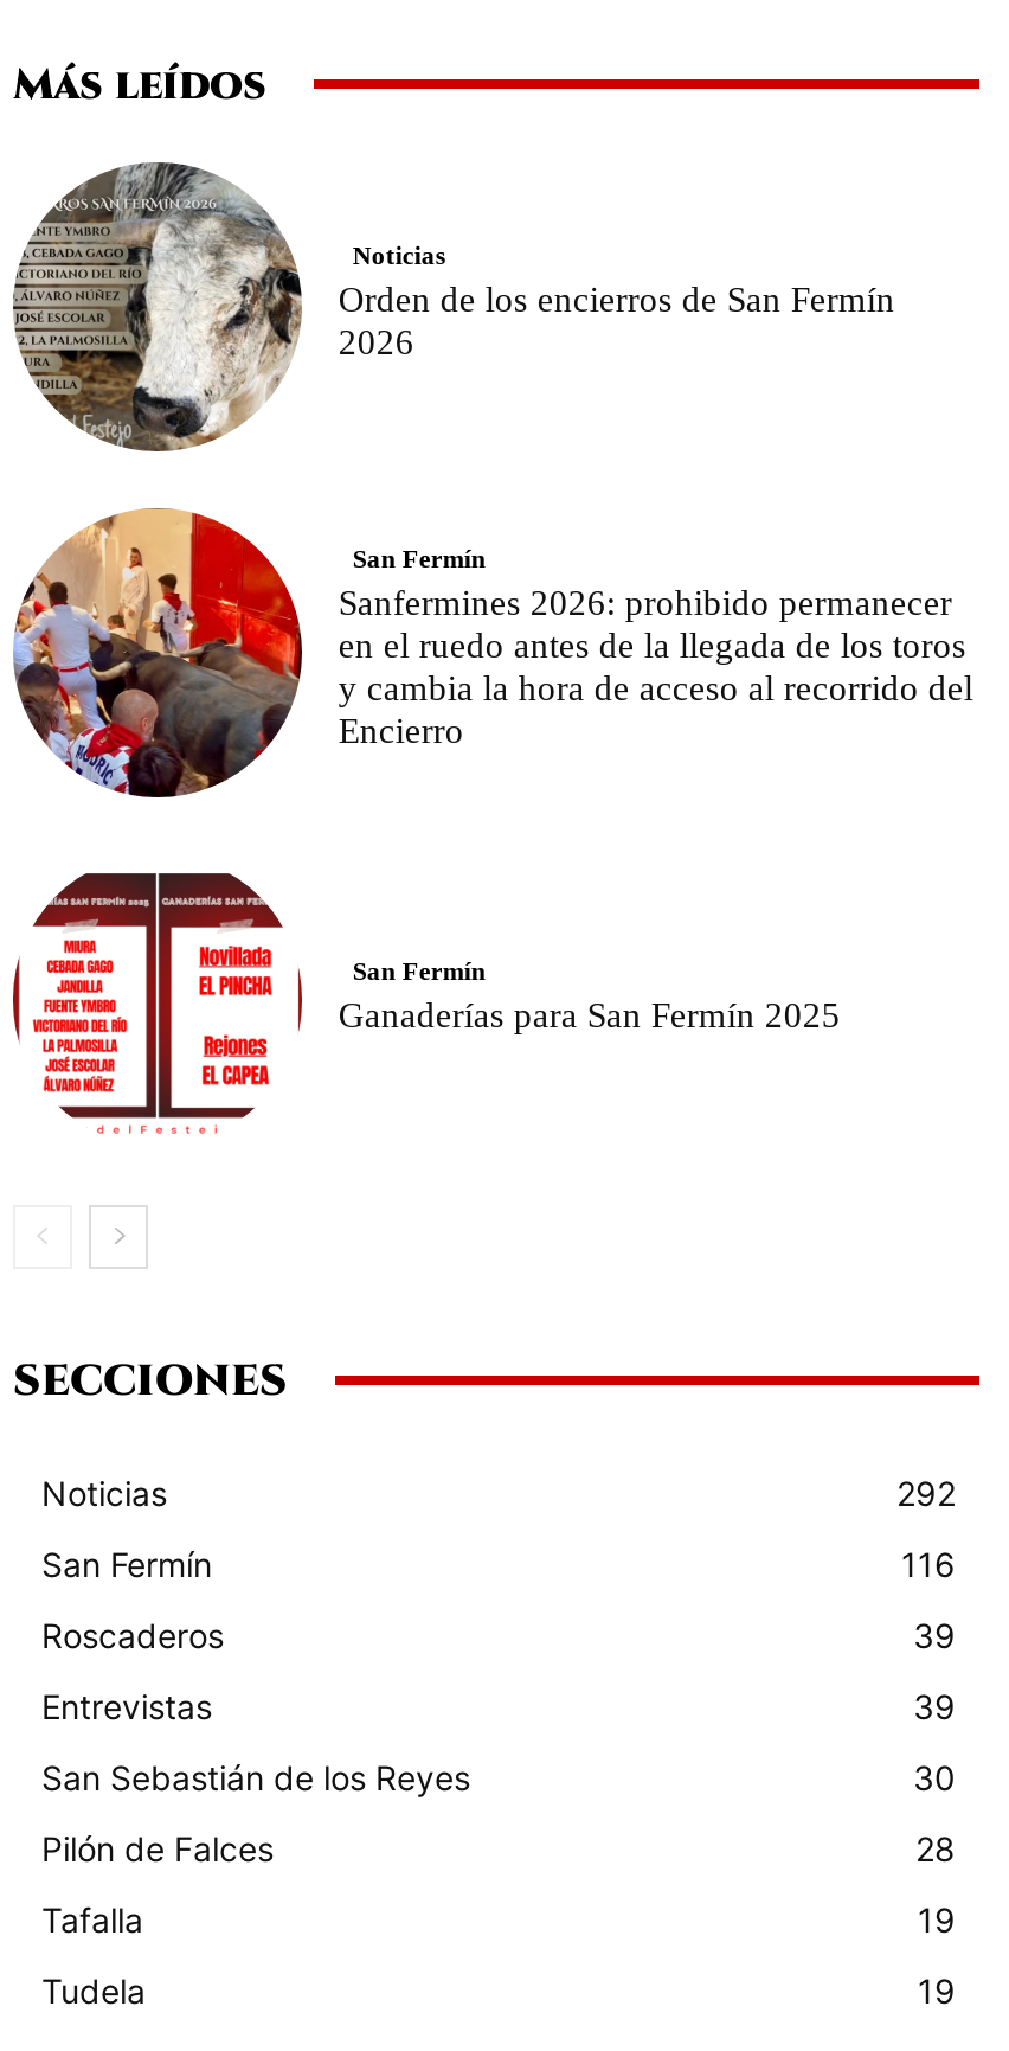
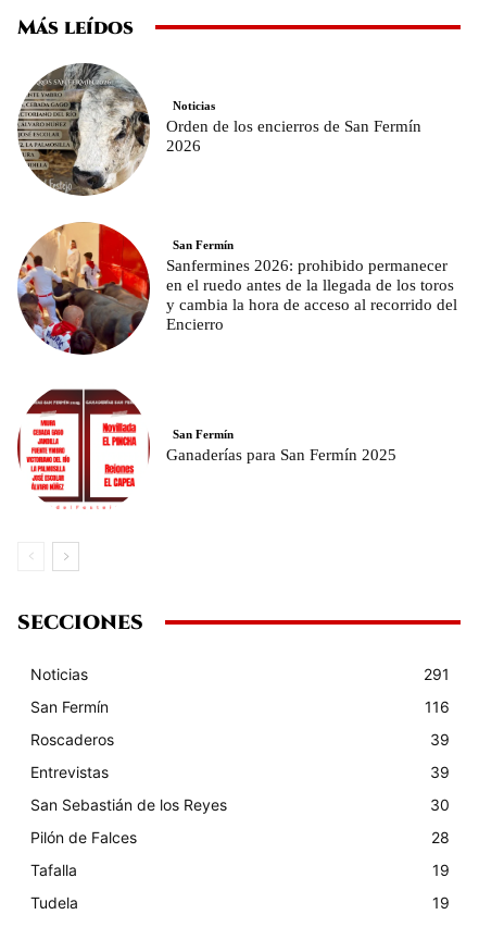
[896,1472,956,1513] 292 -> [424,665,450,683] 291

